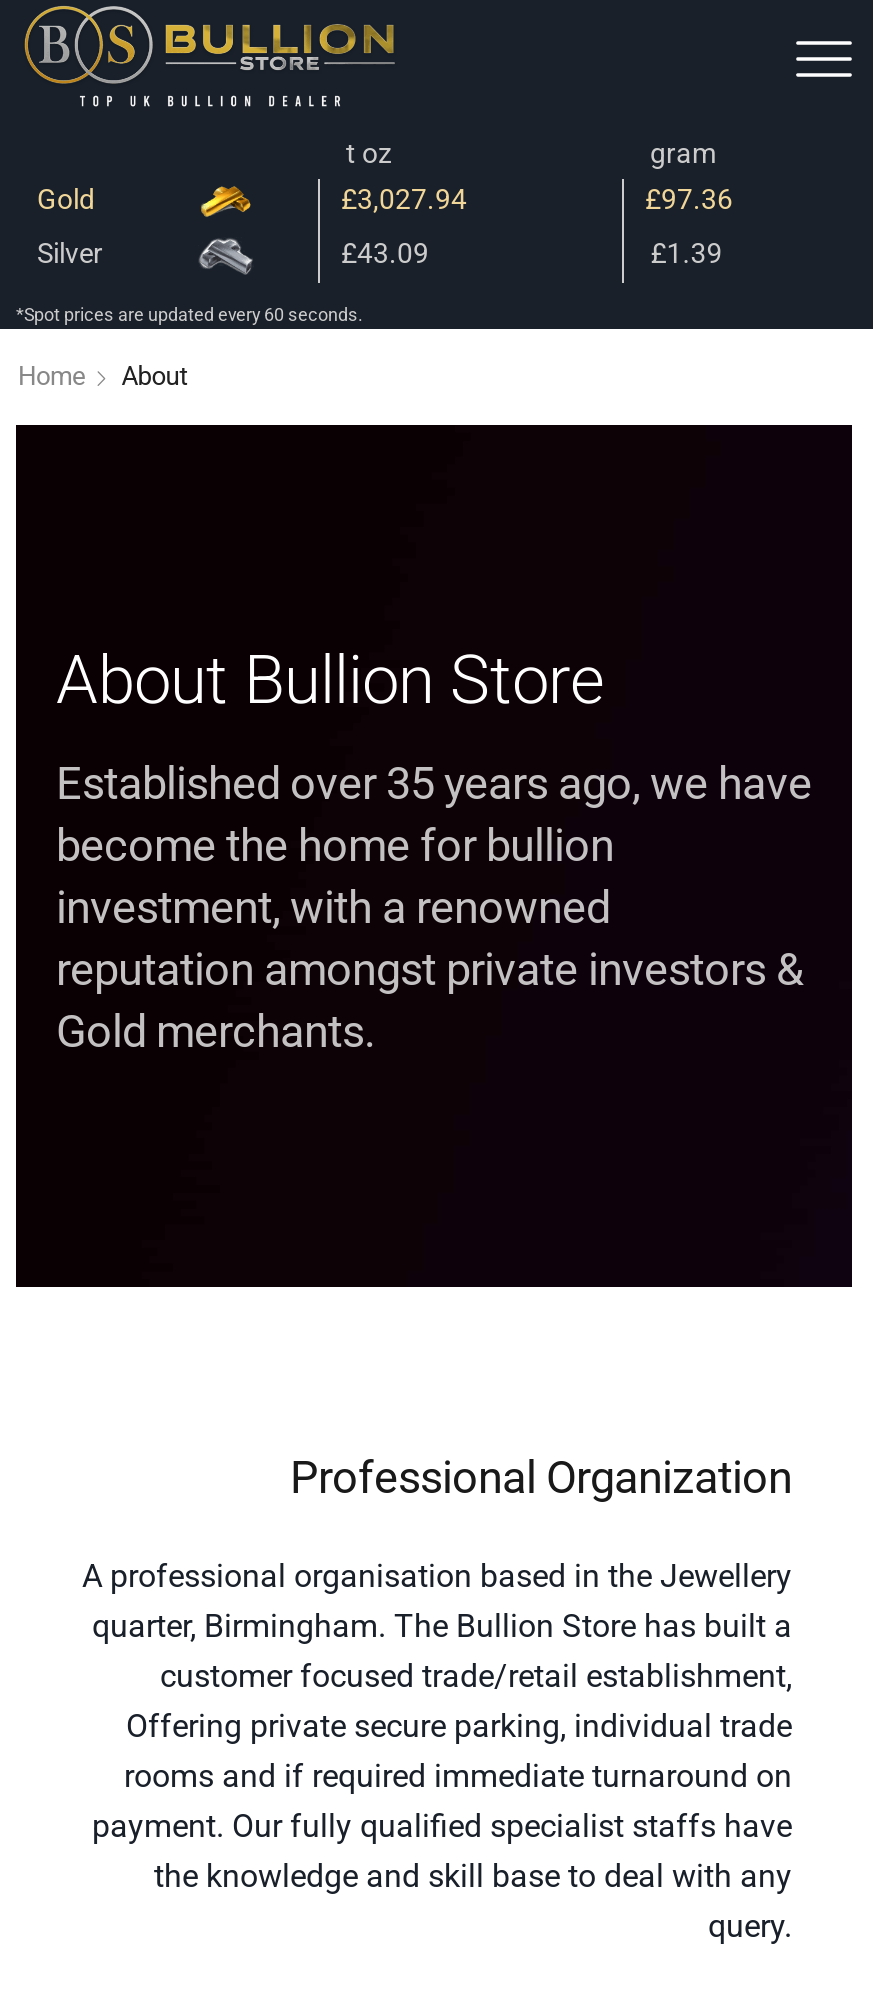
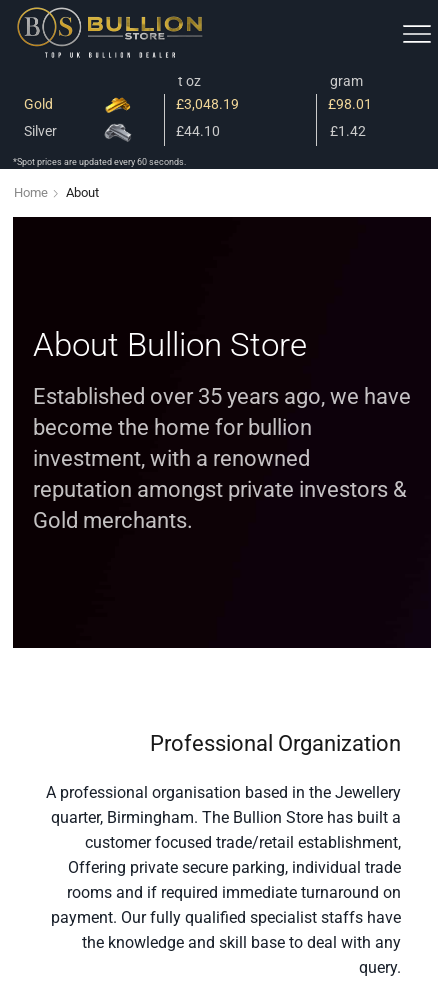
[341,183,467,215] £3,027.94 -> [175,96,238,112] £3,048.19
[645,183,733,215] £97.36 -> [327,96,371,112] £98.01
[341,237,429,269] £43.09 -> [175,123,219,139] £44.10
[651,237,723,269] £1.39 -> [330,123,366,139] £1.42

